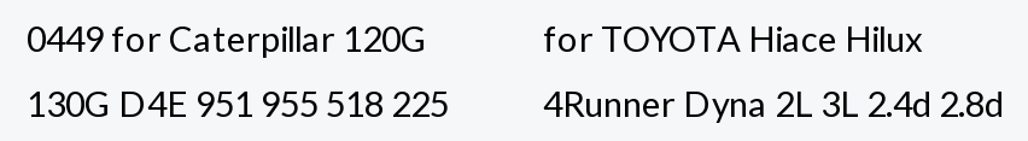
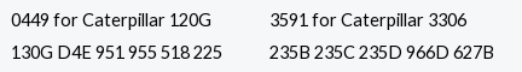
[543,17,922,58] for TOYOTA Hiace Hilux -> [269,9,466,29] 3591 for Caterpillar 3306
[543,82,1004,123] 4Runner Dyna 2L 3L 2.4d 2.8d -> [269,41,494,62] 235B 235C 235D 966D 627B

